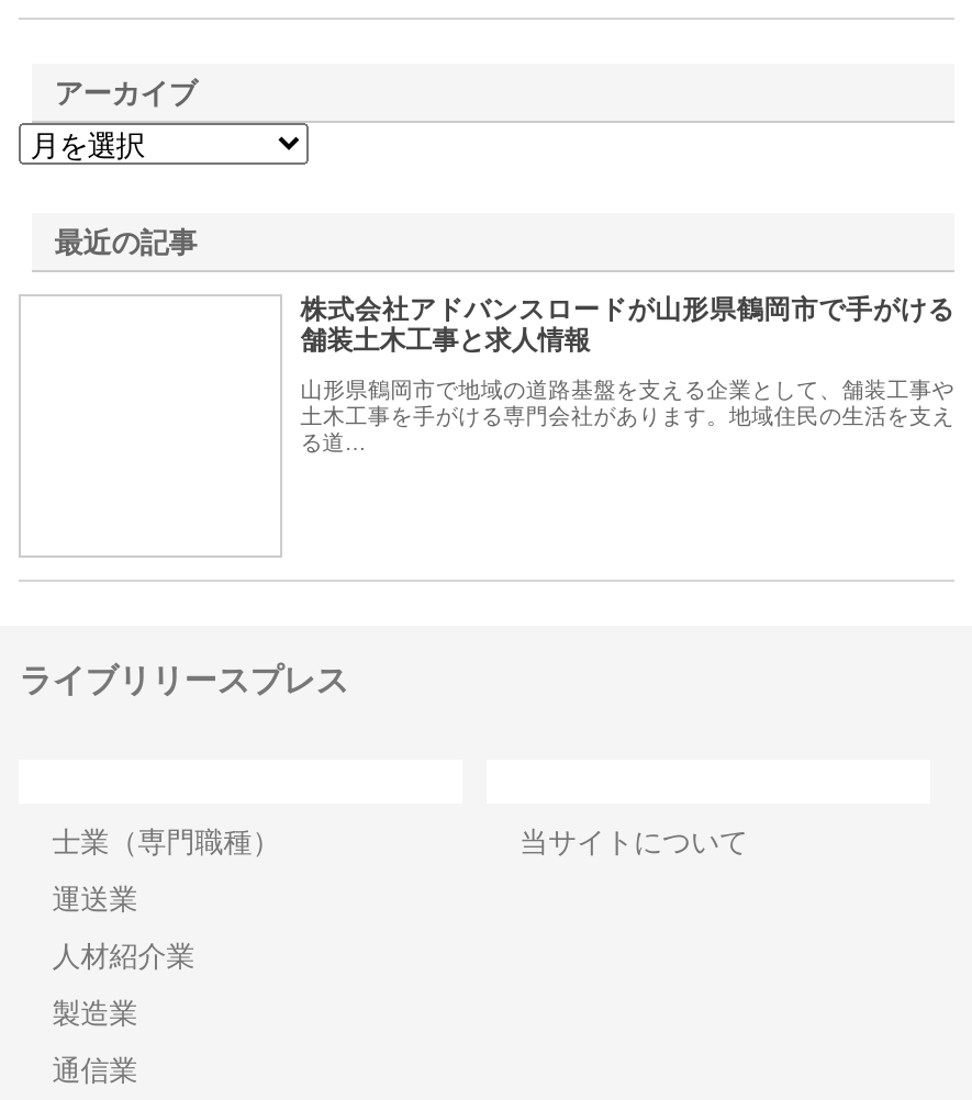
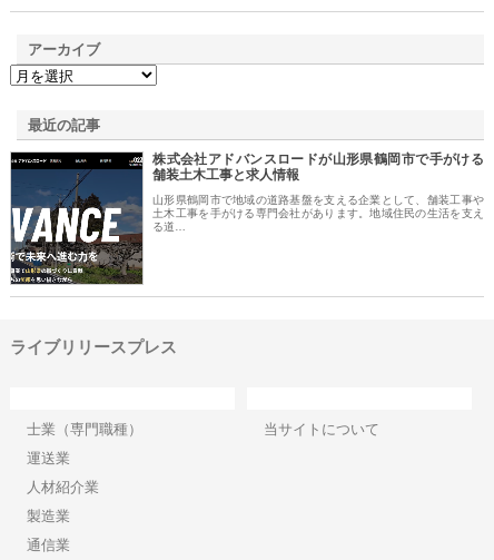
none -> [10,151,144,285] [image]

